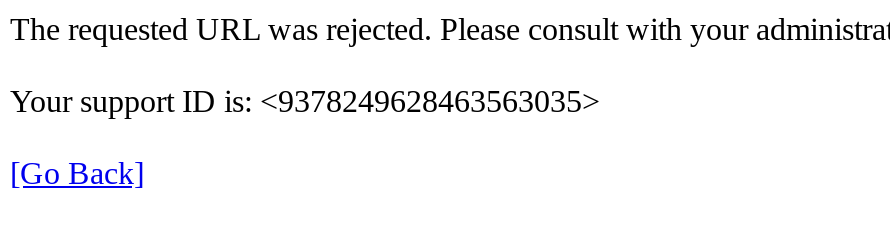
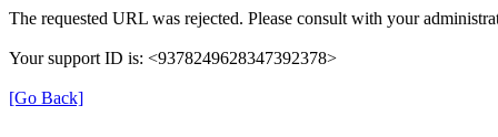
[10,84,600,118] Your support ID is: <9378249628463563035> -> [9,49,337,67] Your support ID is: <9378249628347392378>

